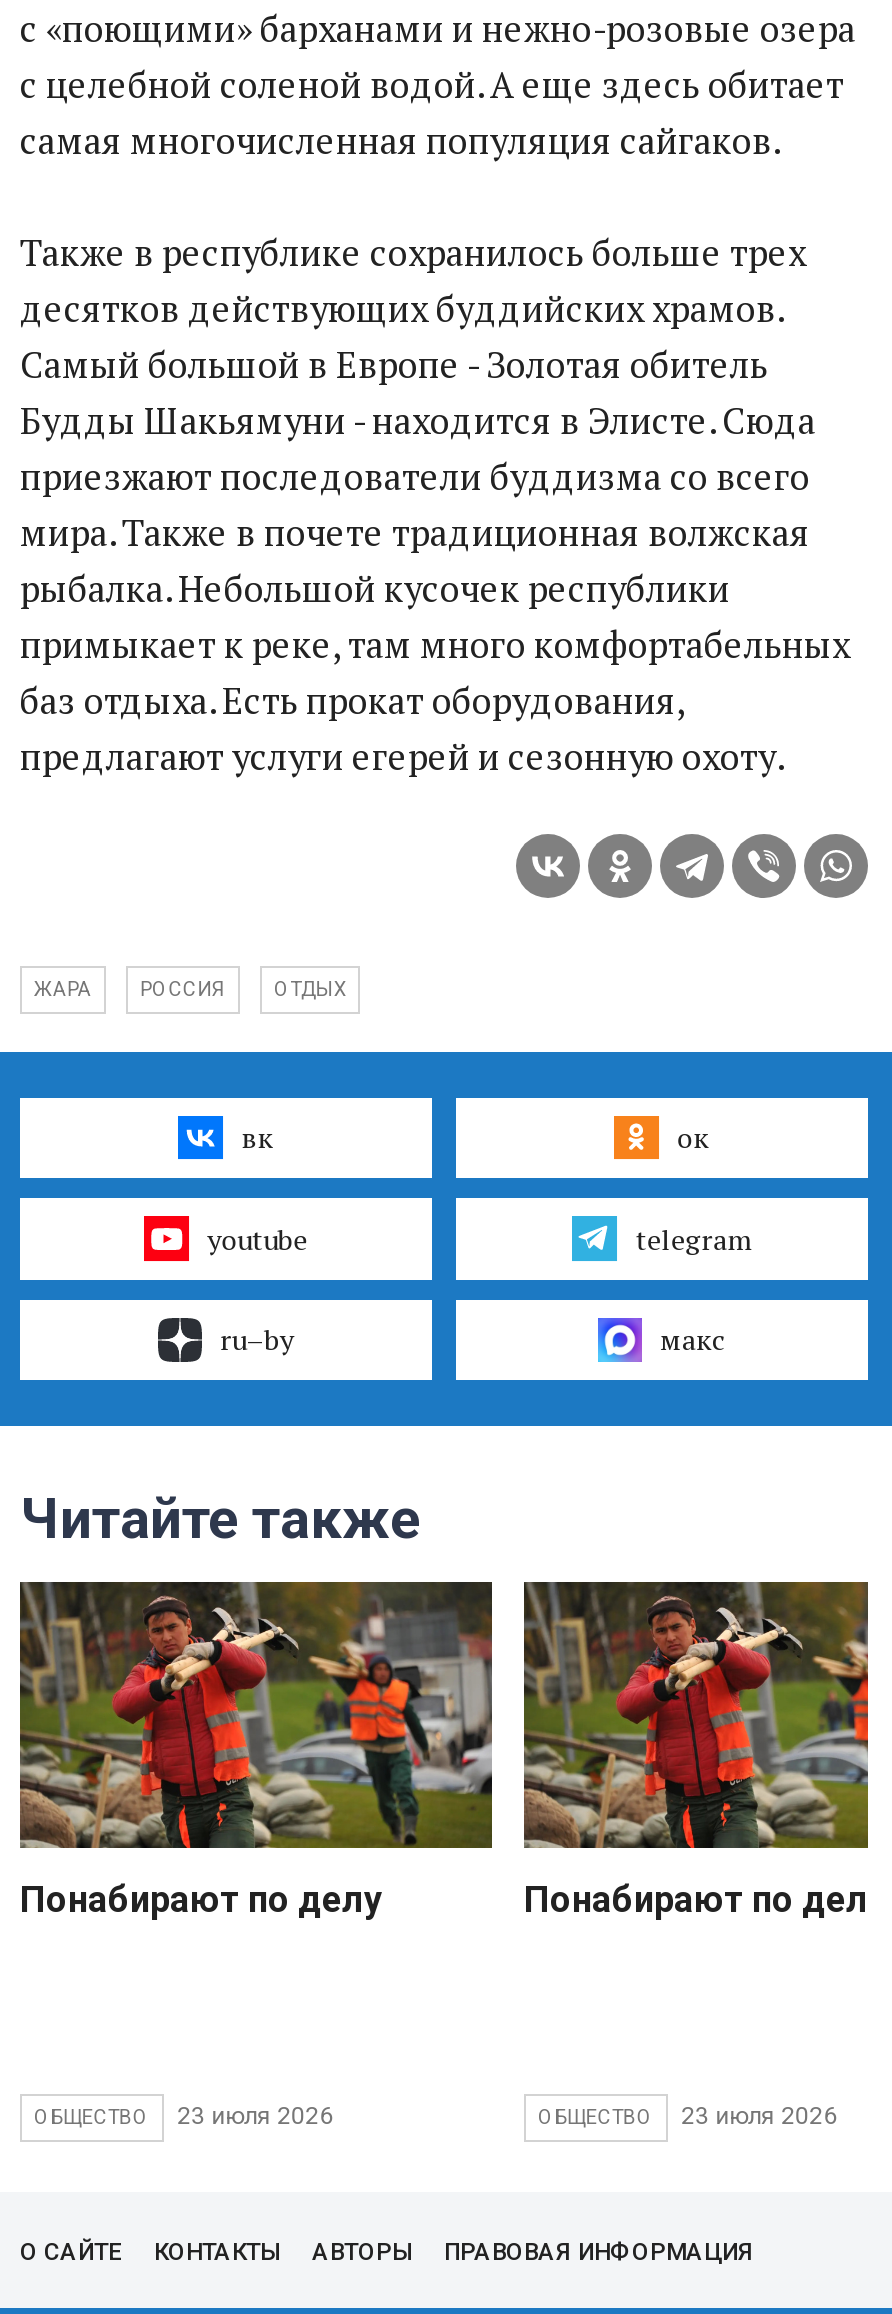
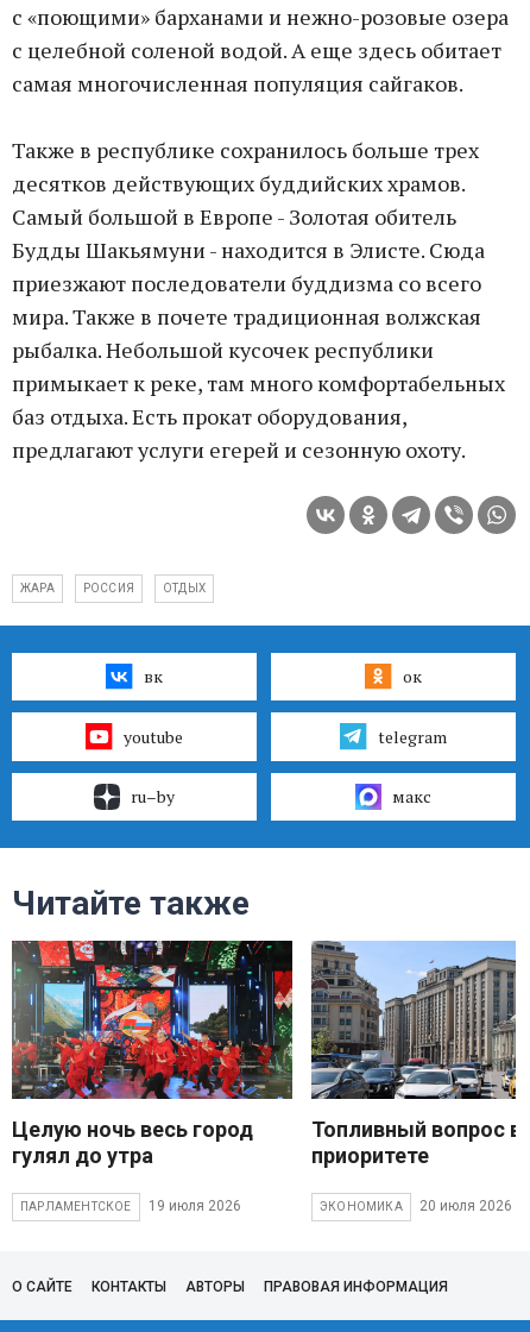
[20,1580,494,1920] [image] | Понабирают по делу -> [12,940,294,1168] [image] | Целую ночь весь город | гулял до утра
[524,1580,870,1850] [image] -> [311,940,517,1055] [image]
[524,1878,886,1920] Понабирают по делу -> [311,1117,522,1168] Топливный вопрос в | приоритете
[34,2103,333,2131] ОБЩЕСТВО | 23 июля 2026 -> [20,1198,241,1215] ПАРЛАМЕНТСКОЕ | 19 июля 2026
[538,2103,837,2131] ОБЩЕСТВО | 23 июля 2026 -> [320,1198,512,1215] ЭКОНОМИКА | 20 июля 2026

